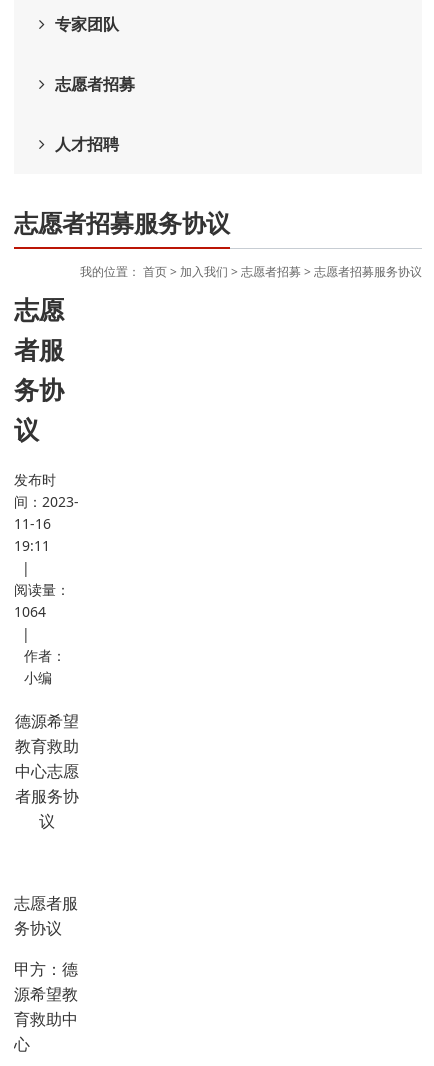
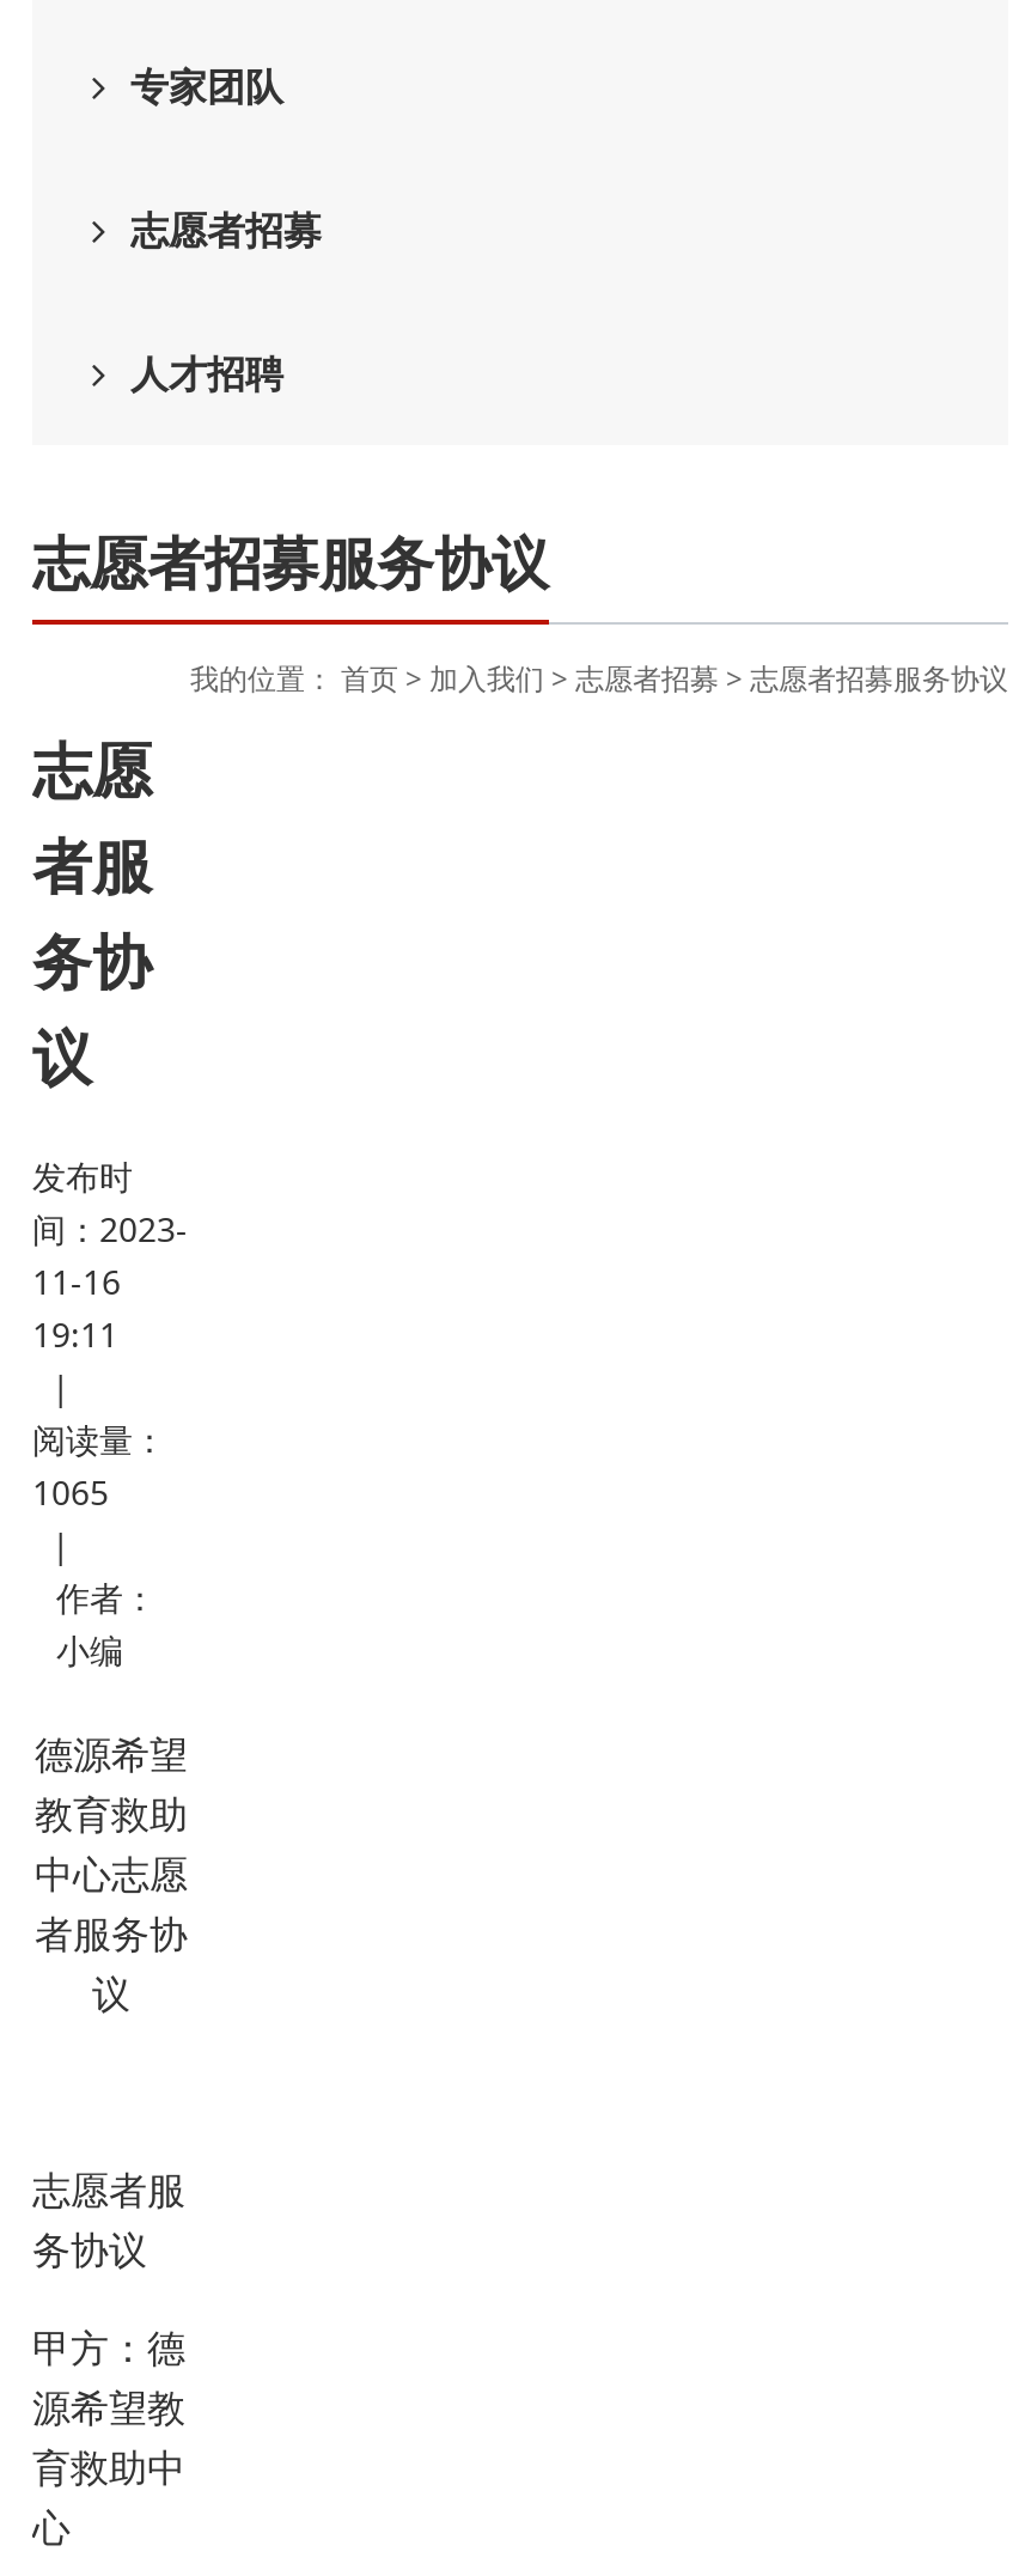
[14,602,46,621] 1064 -> [32,1469,109,1515] 1065

